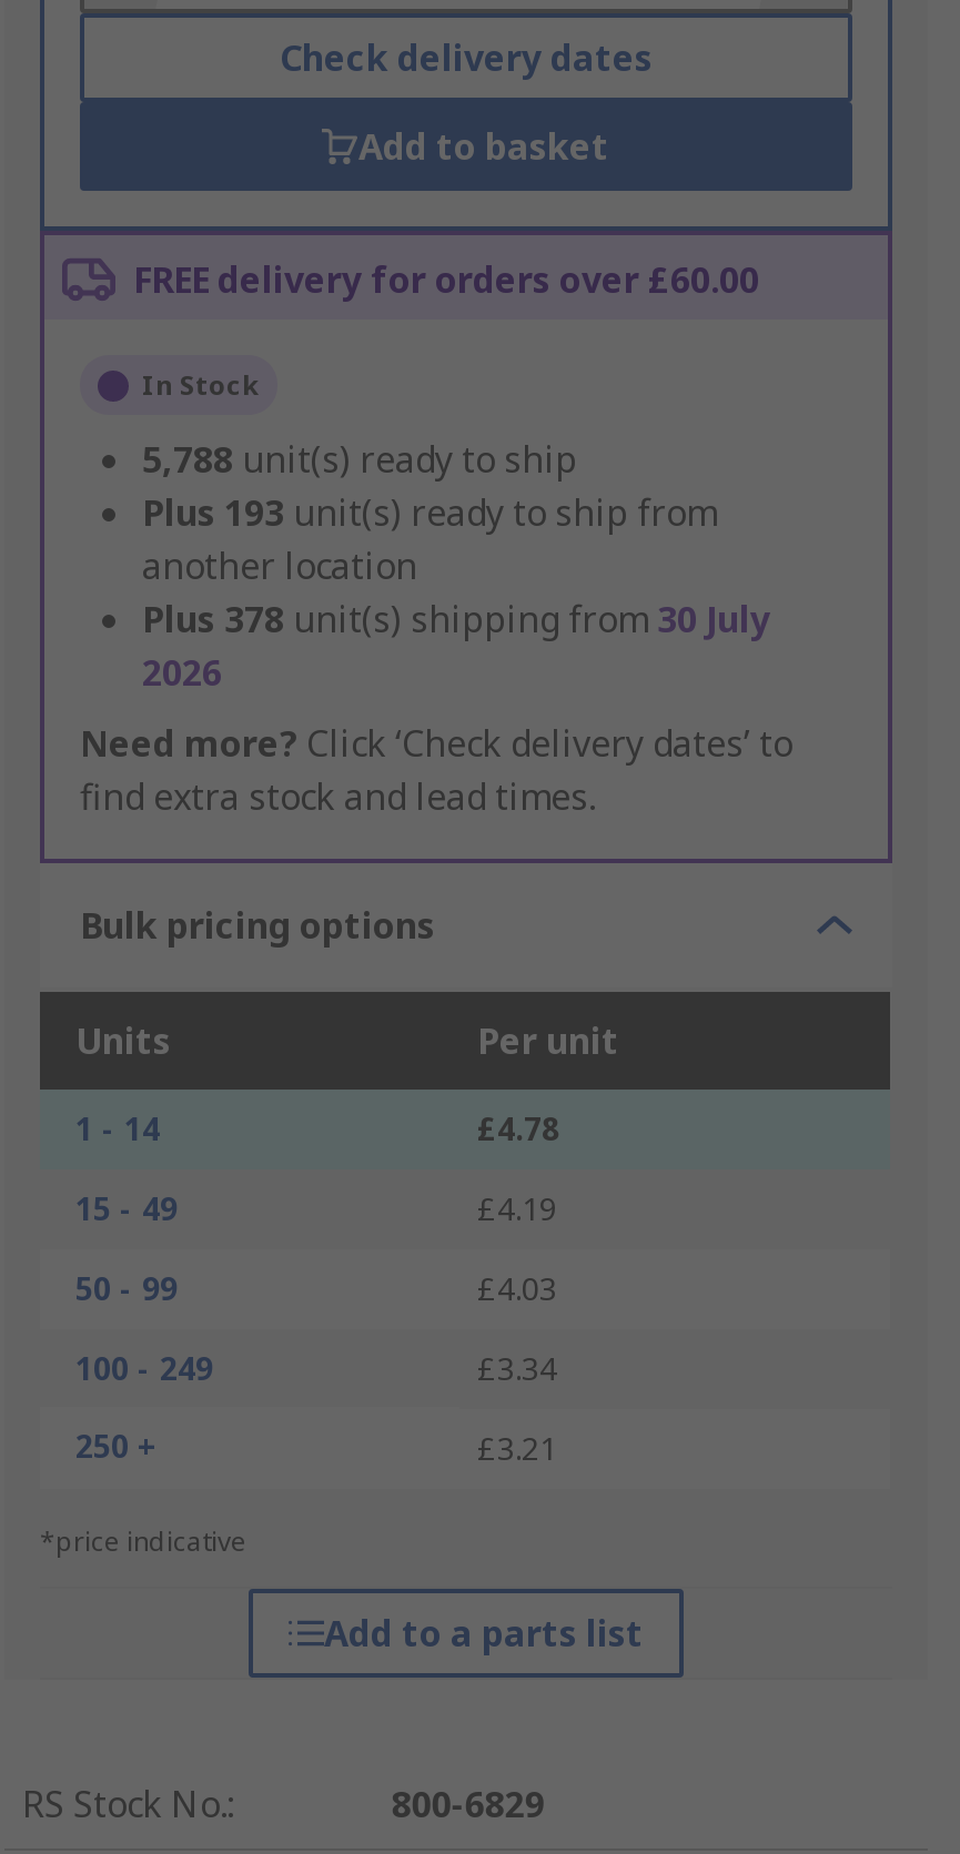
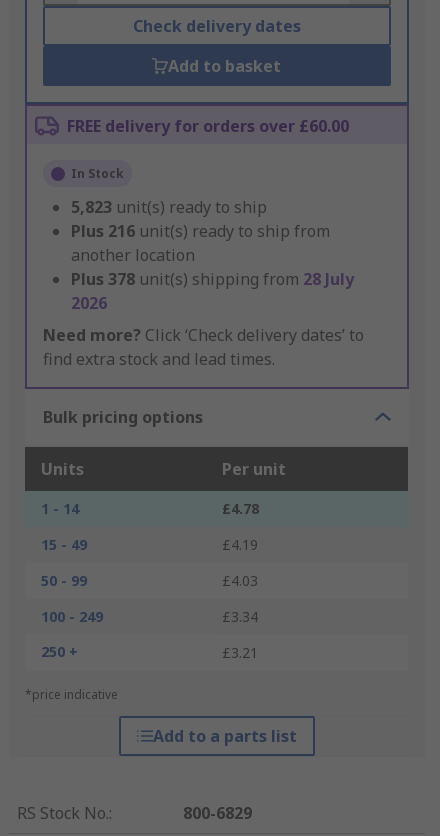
[142,436,577,485] 5,788 unit(s) ready to ship -> [71,196,267,218] 5,823 unit(s) ready to ship
[142,489,717,538] Plus 193 unit(s) ready to ship from -> [71,220,330,242] Plus 216 unit(s) ready to ship from
[142,596,770,645] Plus 378 unit(s) shipping from 30 July -> [71,268,354,290] Plus 378 unit(s) shipping from 28 July

